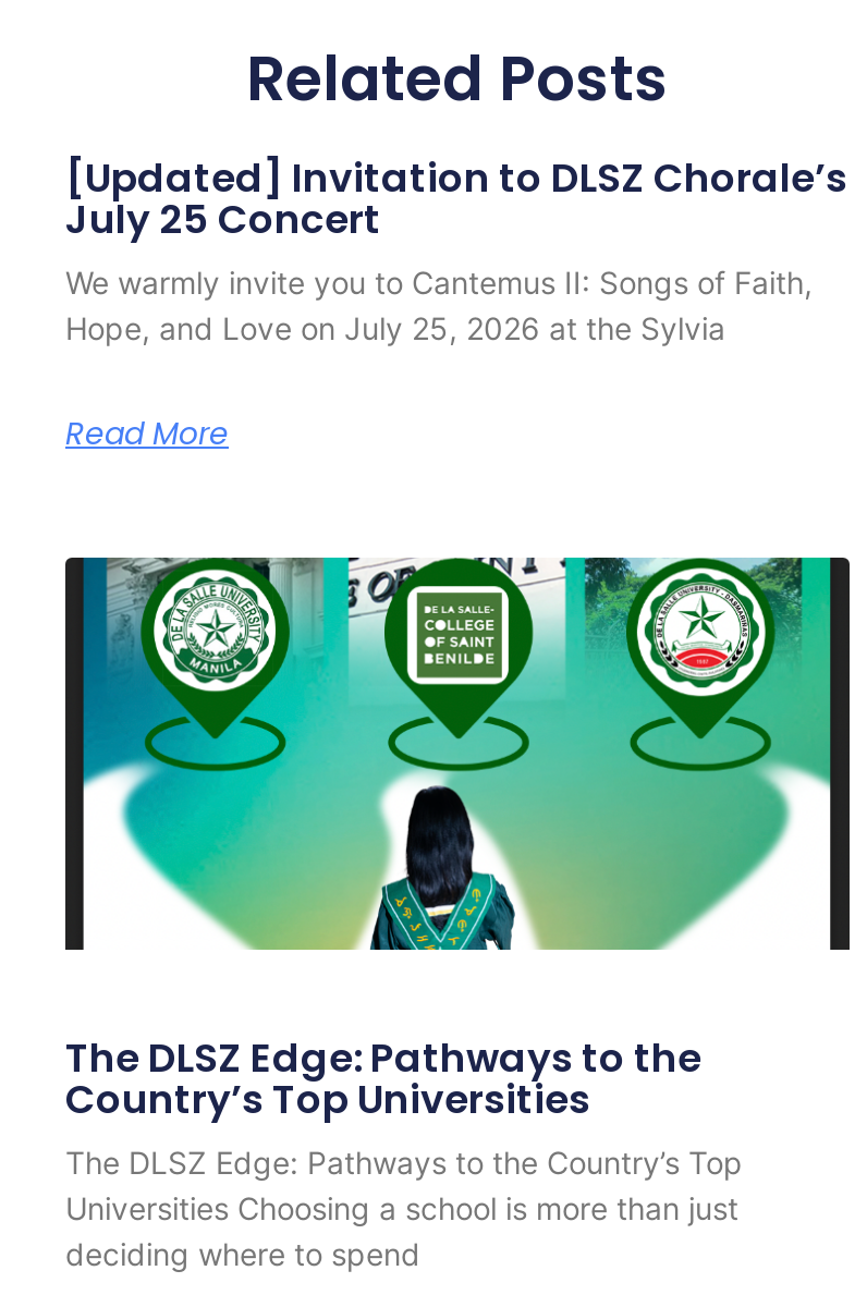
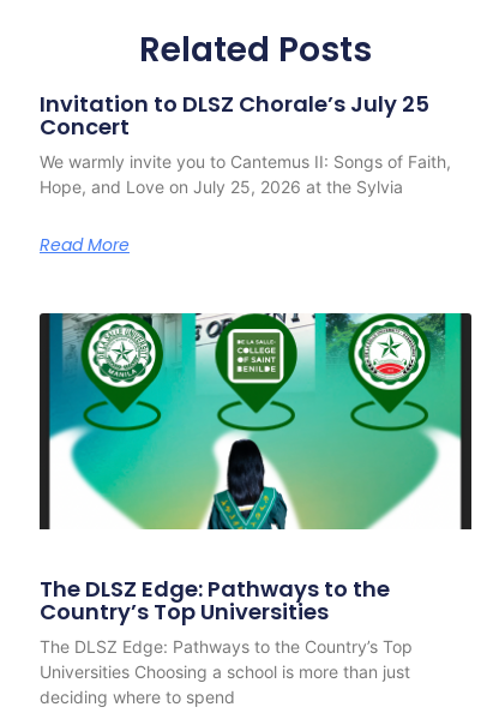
[65,150,847,246] [Updated] Invitation to DLSZ Chorale’s | July 25 Concert -> [40,89,429,142] Invitation to DLSZ Chorale’s July 25 | Concert

